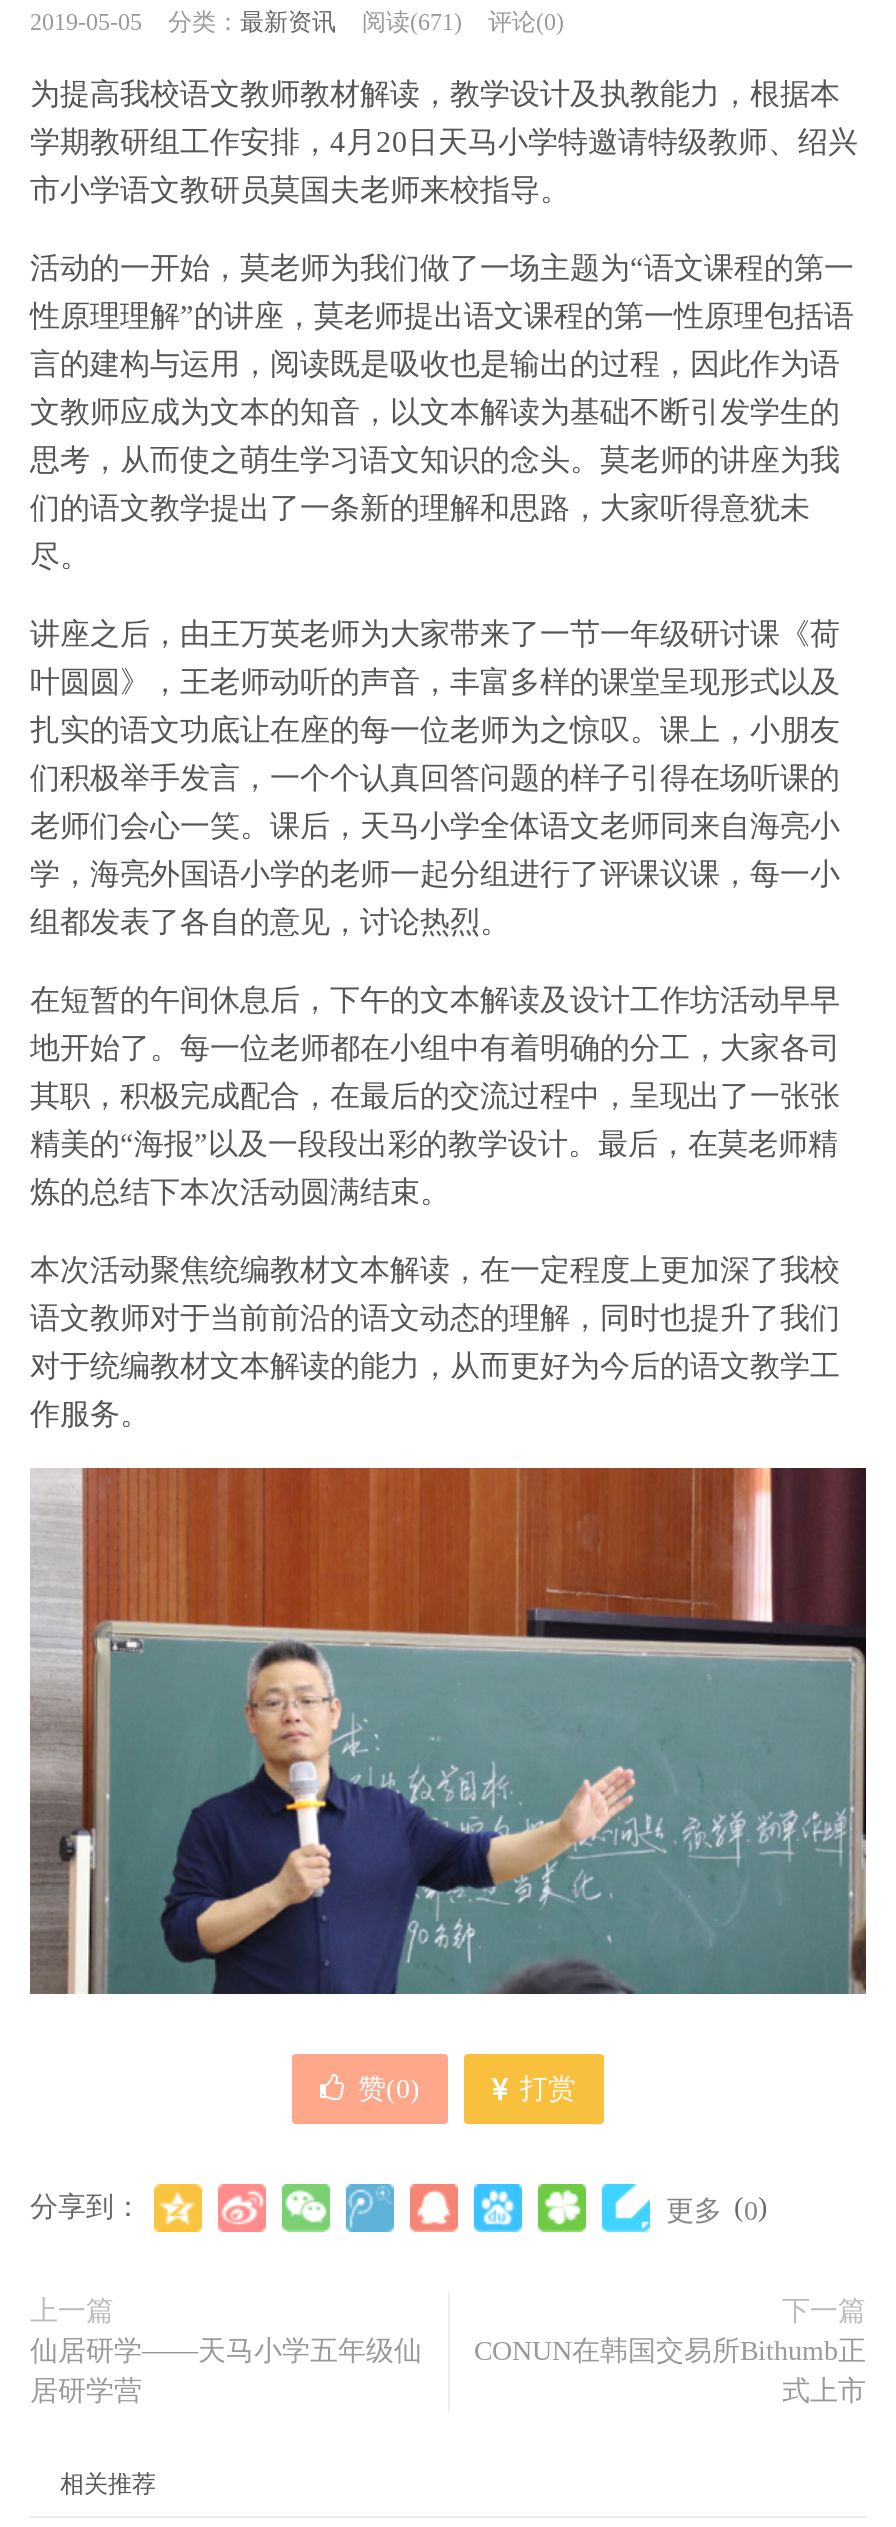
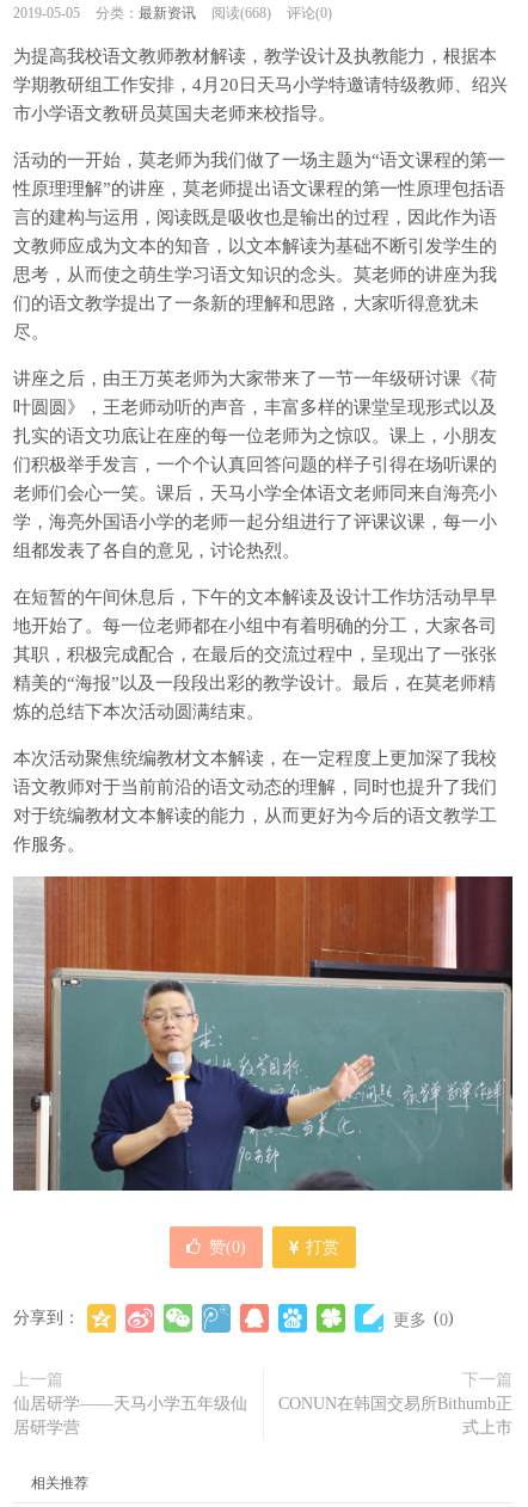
[30,8,564,36] 2019-05-05 分类：最新资讯 阅读(671) 评论(0) -> [13,5,332,21] 2019-05-05 分类：最新资讯 阅读(668) 评论(0)

